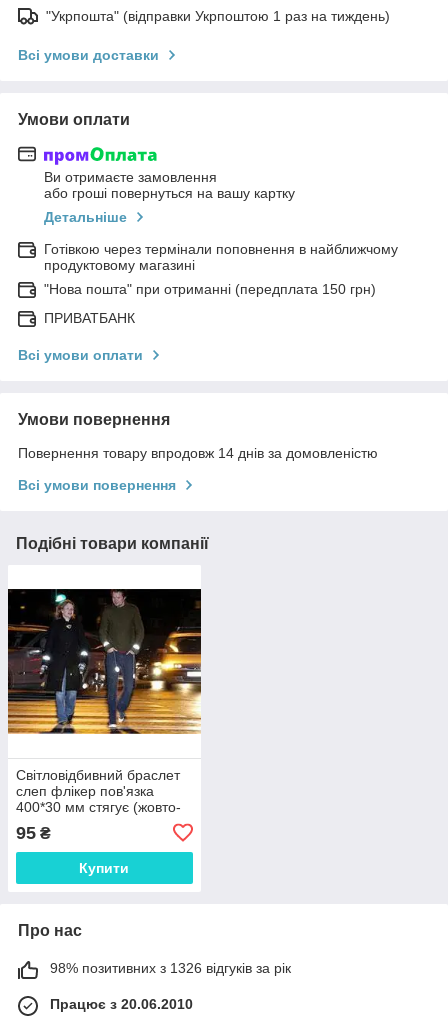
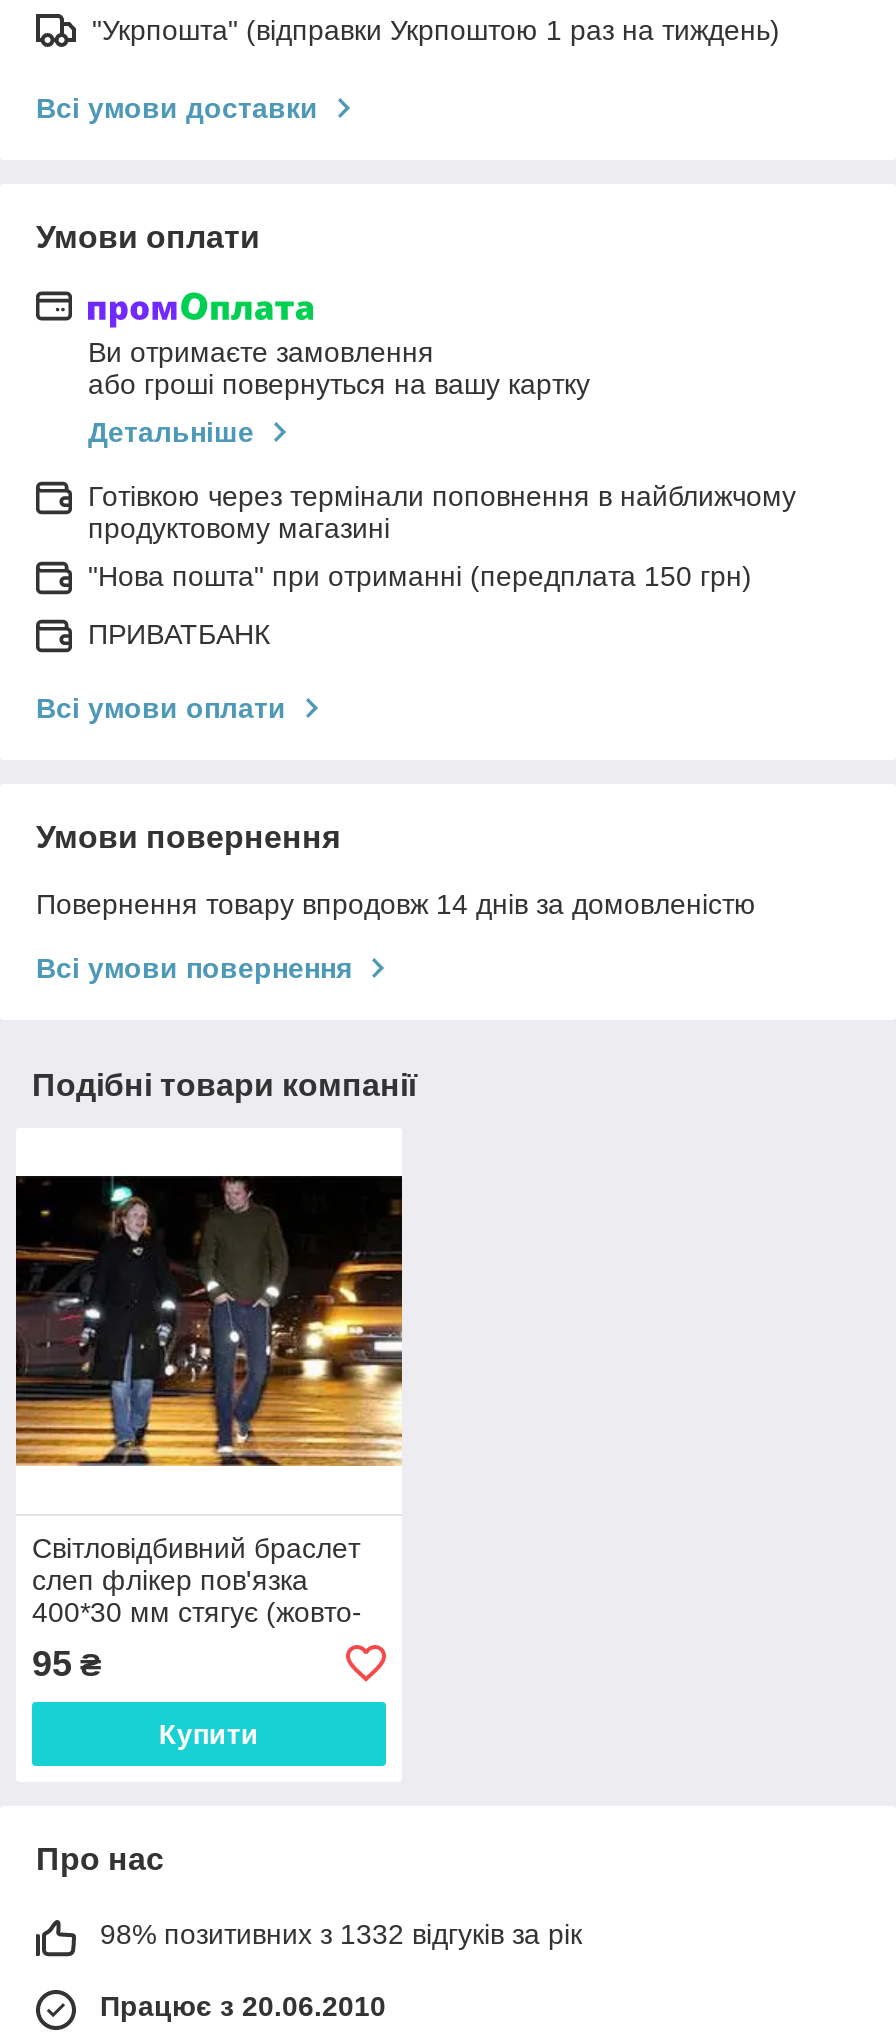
[50,960,291,976] 98% позитивних з 1326 відгуків за рік -> [100,1918,582,1950] 98% позитивних з 1332 відгуків за рік

